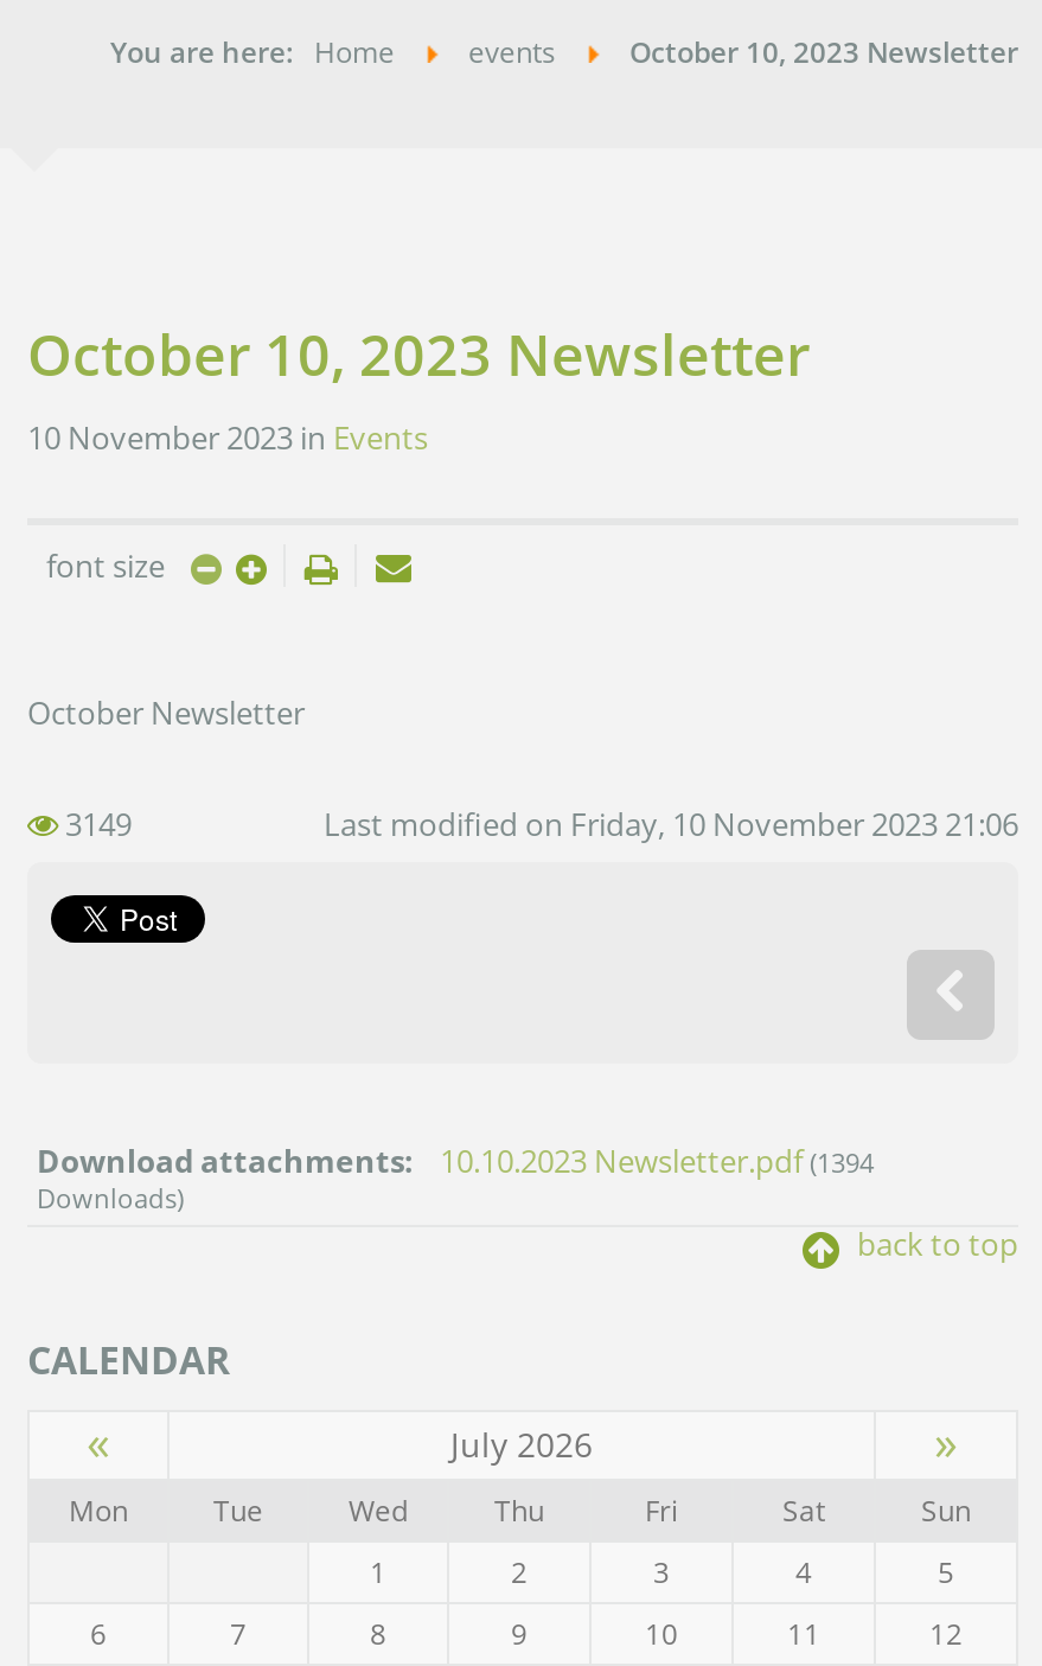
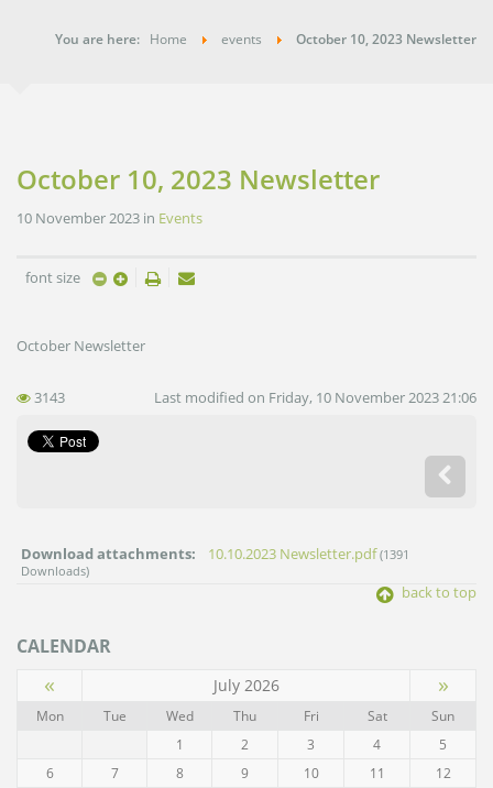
[58,803,132,845] 3149 -> [31,387,65,407] 3143
[440,1139,874,1181] 10.10.2023 Newsletter.pdf (1394 -> [208,543,409,563] 10.10.2023 Newsletter.pdf (1391

